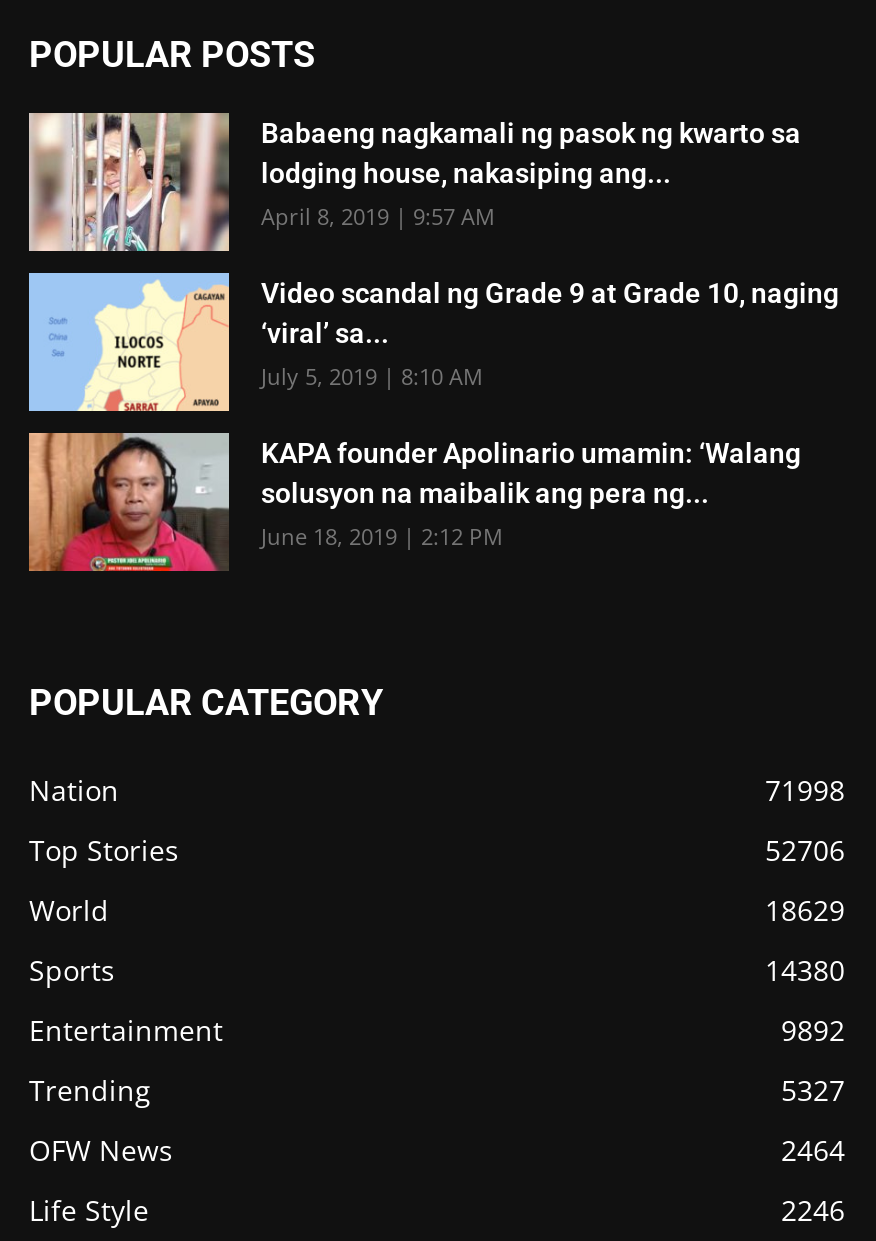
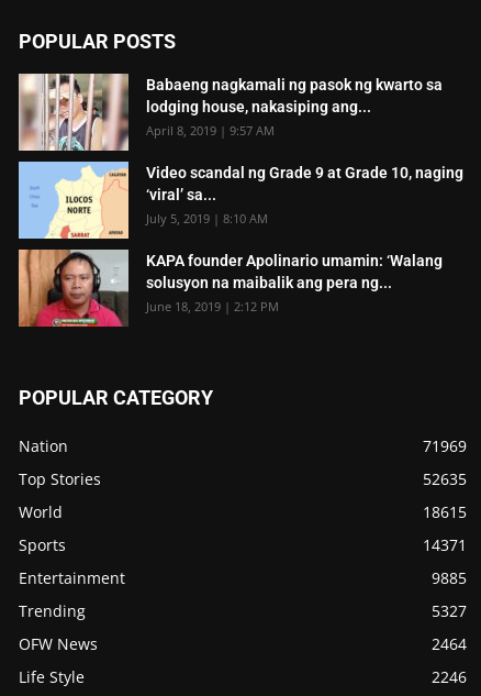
[765,771,845,809] 71998 -> [423,435,467,456] 71969
[765,831,845,869] 52706 -> [423,468,467,489] 52635
[765,891,845,929] 18629 -> [423,501,467,522] 18615
[765,951,845,989] 14380 -> [423,534,467,555] 14371
[781,1011,845,1049] 9892 -> [432,567,467,588] 9885

